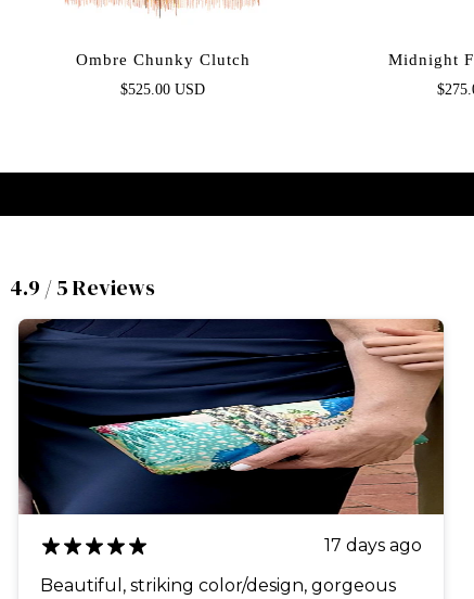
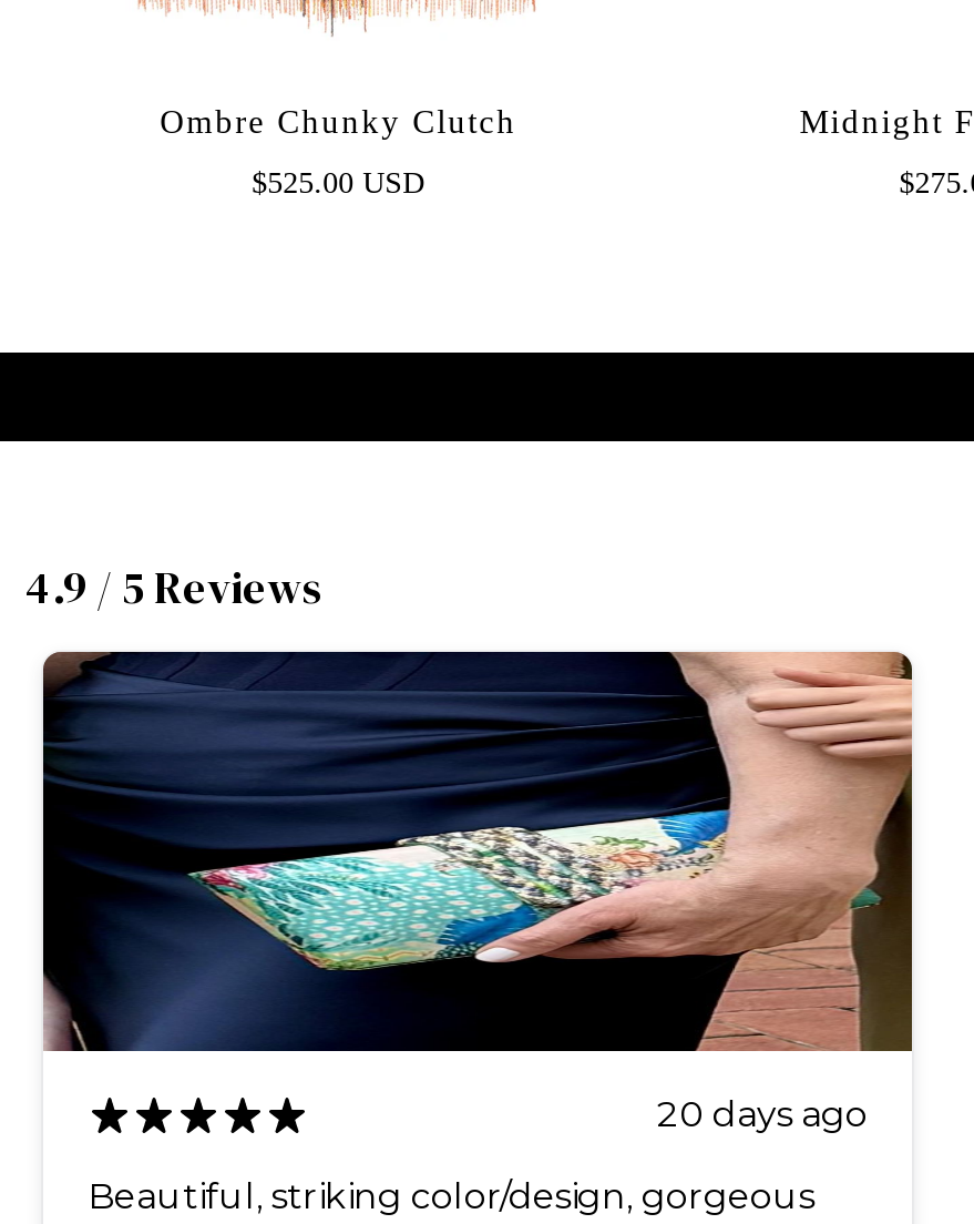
[324,535,422,555] 17 days ago -> [657,1092,868,1134] 20 days ago

